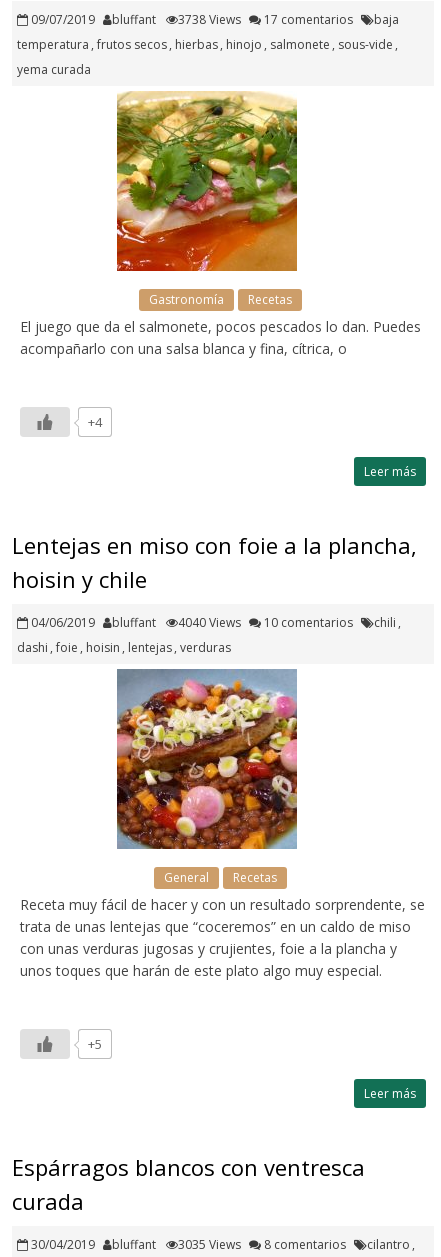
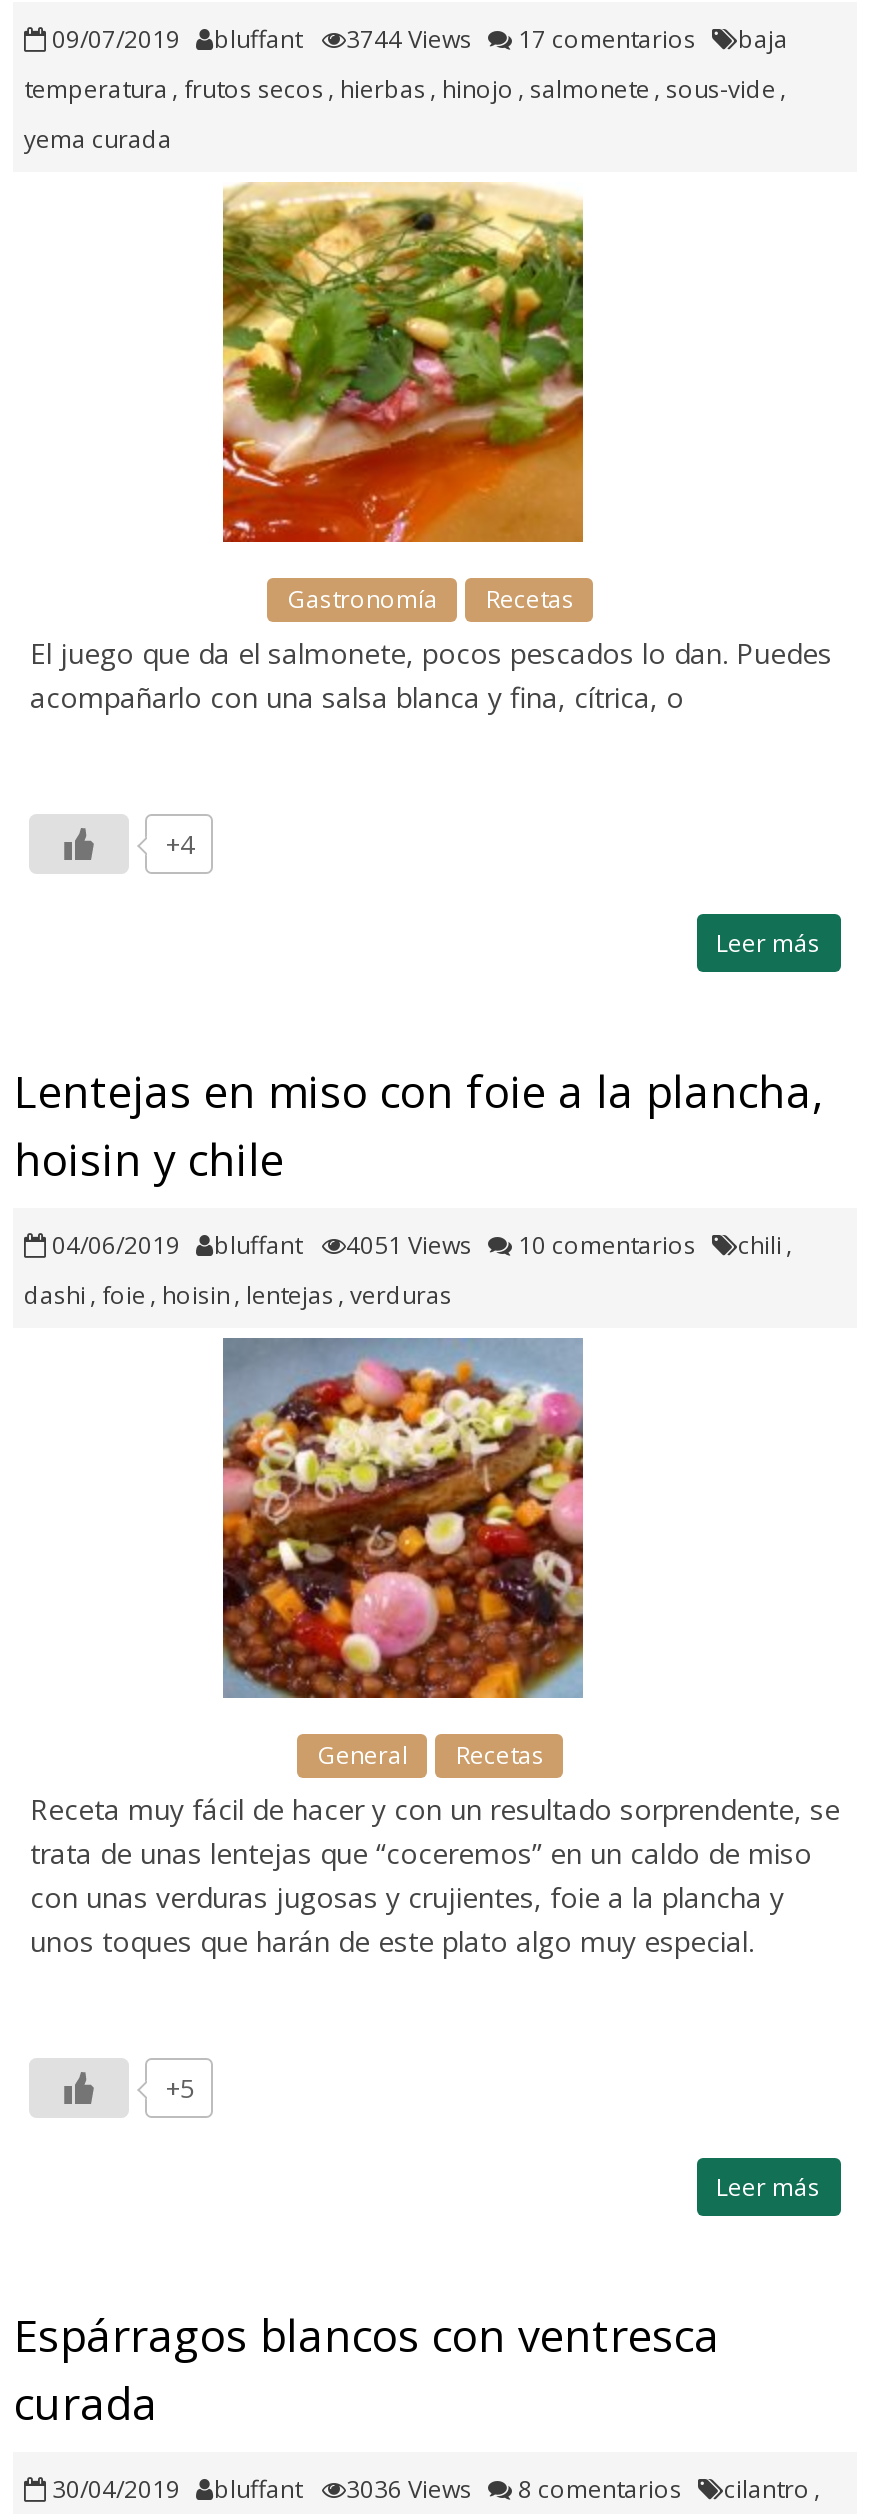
[31,11,399,28] 09/07/2019 bluffant 3738 Views 17 comentarios baja -> [52,22,788,56] 09/07/2019 bluffant 3744 Views 17 comentarios baja
[31,614,401,631] 04/06/2019 bluffant 4040 Views 10 comentarios chili , -> [52,1228,792,1262] 04/06/2019 bluffant 4051 Views 10 comentarios chili ,
[31,1236,415,1253] 30/04/2019 bluffant 3035 Views 8 comentarios cilantro , -> [52,2472,820,2506] 30/04/2019 bluffant 3036 Views 8 comentarios cilantro ,

